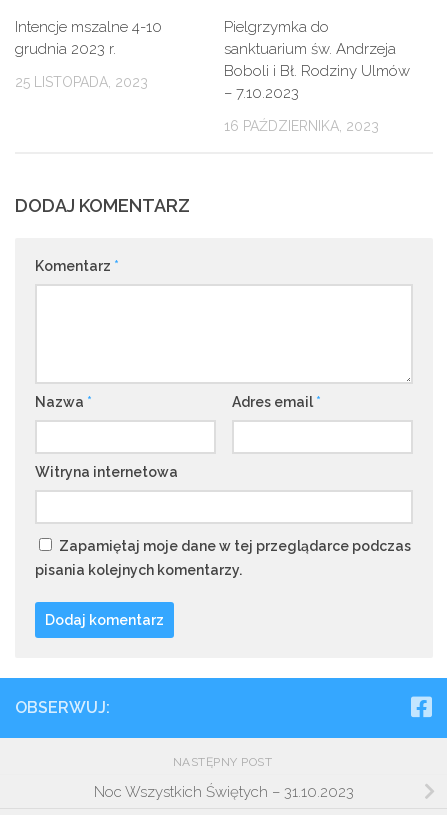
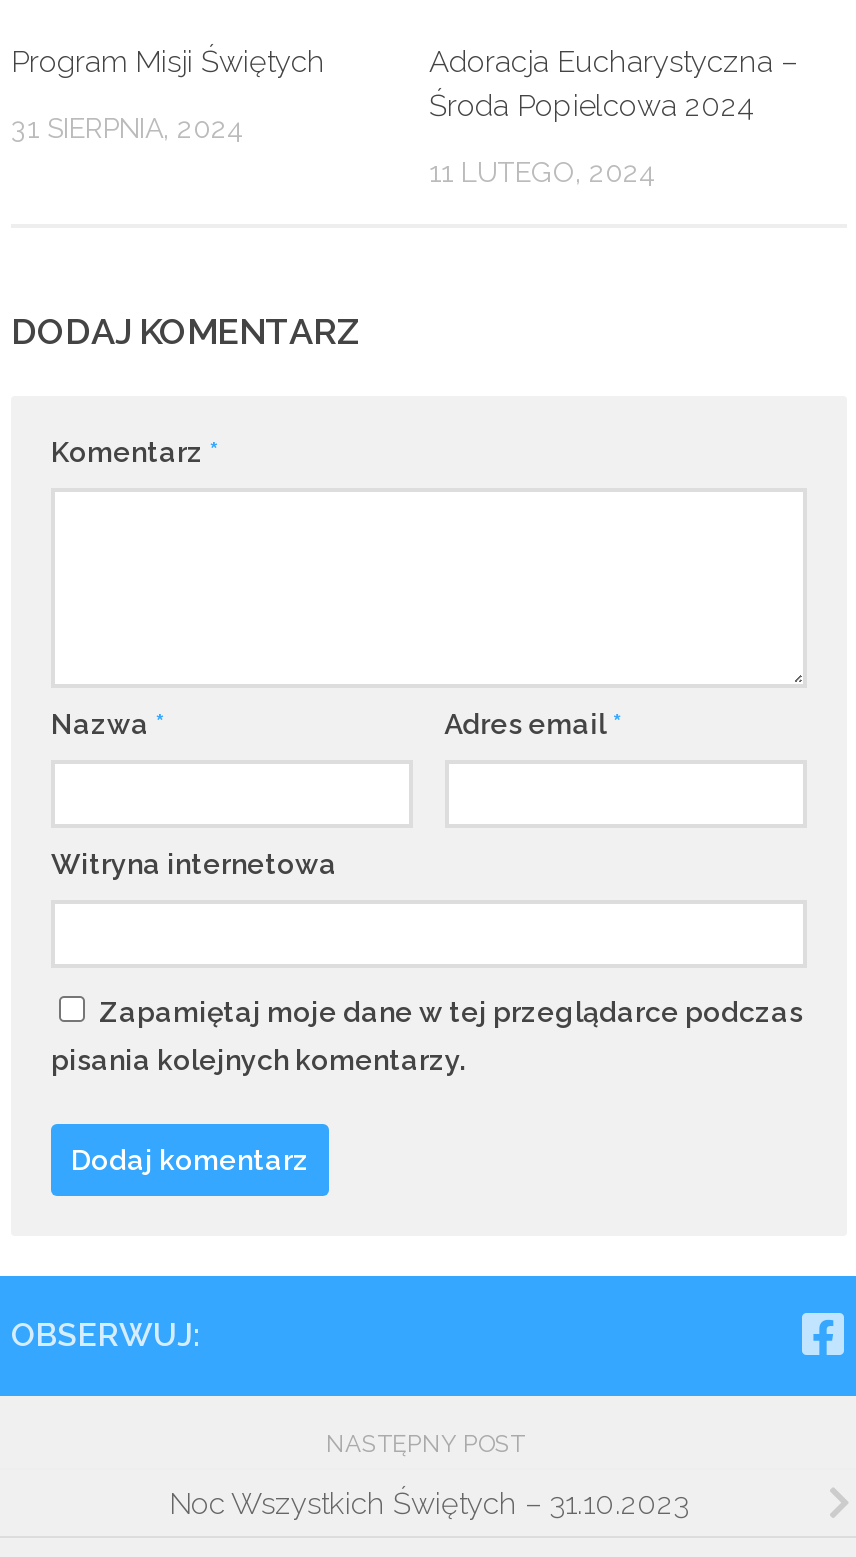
[15,18,162,58] Intencje mszalne 4-10 | grudnia 2023 r. -> [11,43,325,79] Program Misji Świętych
[224,18,410,102] Pielgrzymka do | sanktuarium św. Andrzeja | Boboli i Bł. Rodziny Ulmów | – 7.10.2023 -> [429,43,797,123] Adoracja Eucharystyczna – | Środa Popielcowa 2024
[15,74,148,90] 25 LISTOPADA, 2023 -> [11,111,243,143] 31 SIERPNIA, 2024
[224,118,379,134] 16 PAŹDZIERNIKA, 2023 -> [429,155,655,187] 11 LUTEGO, 2024

